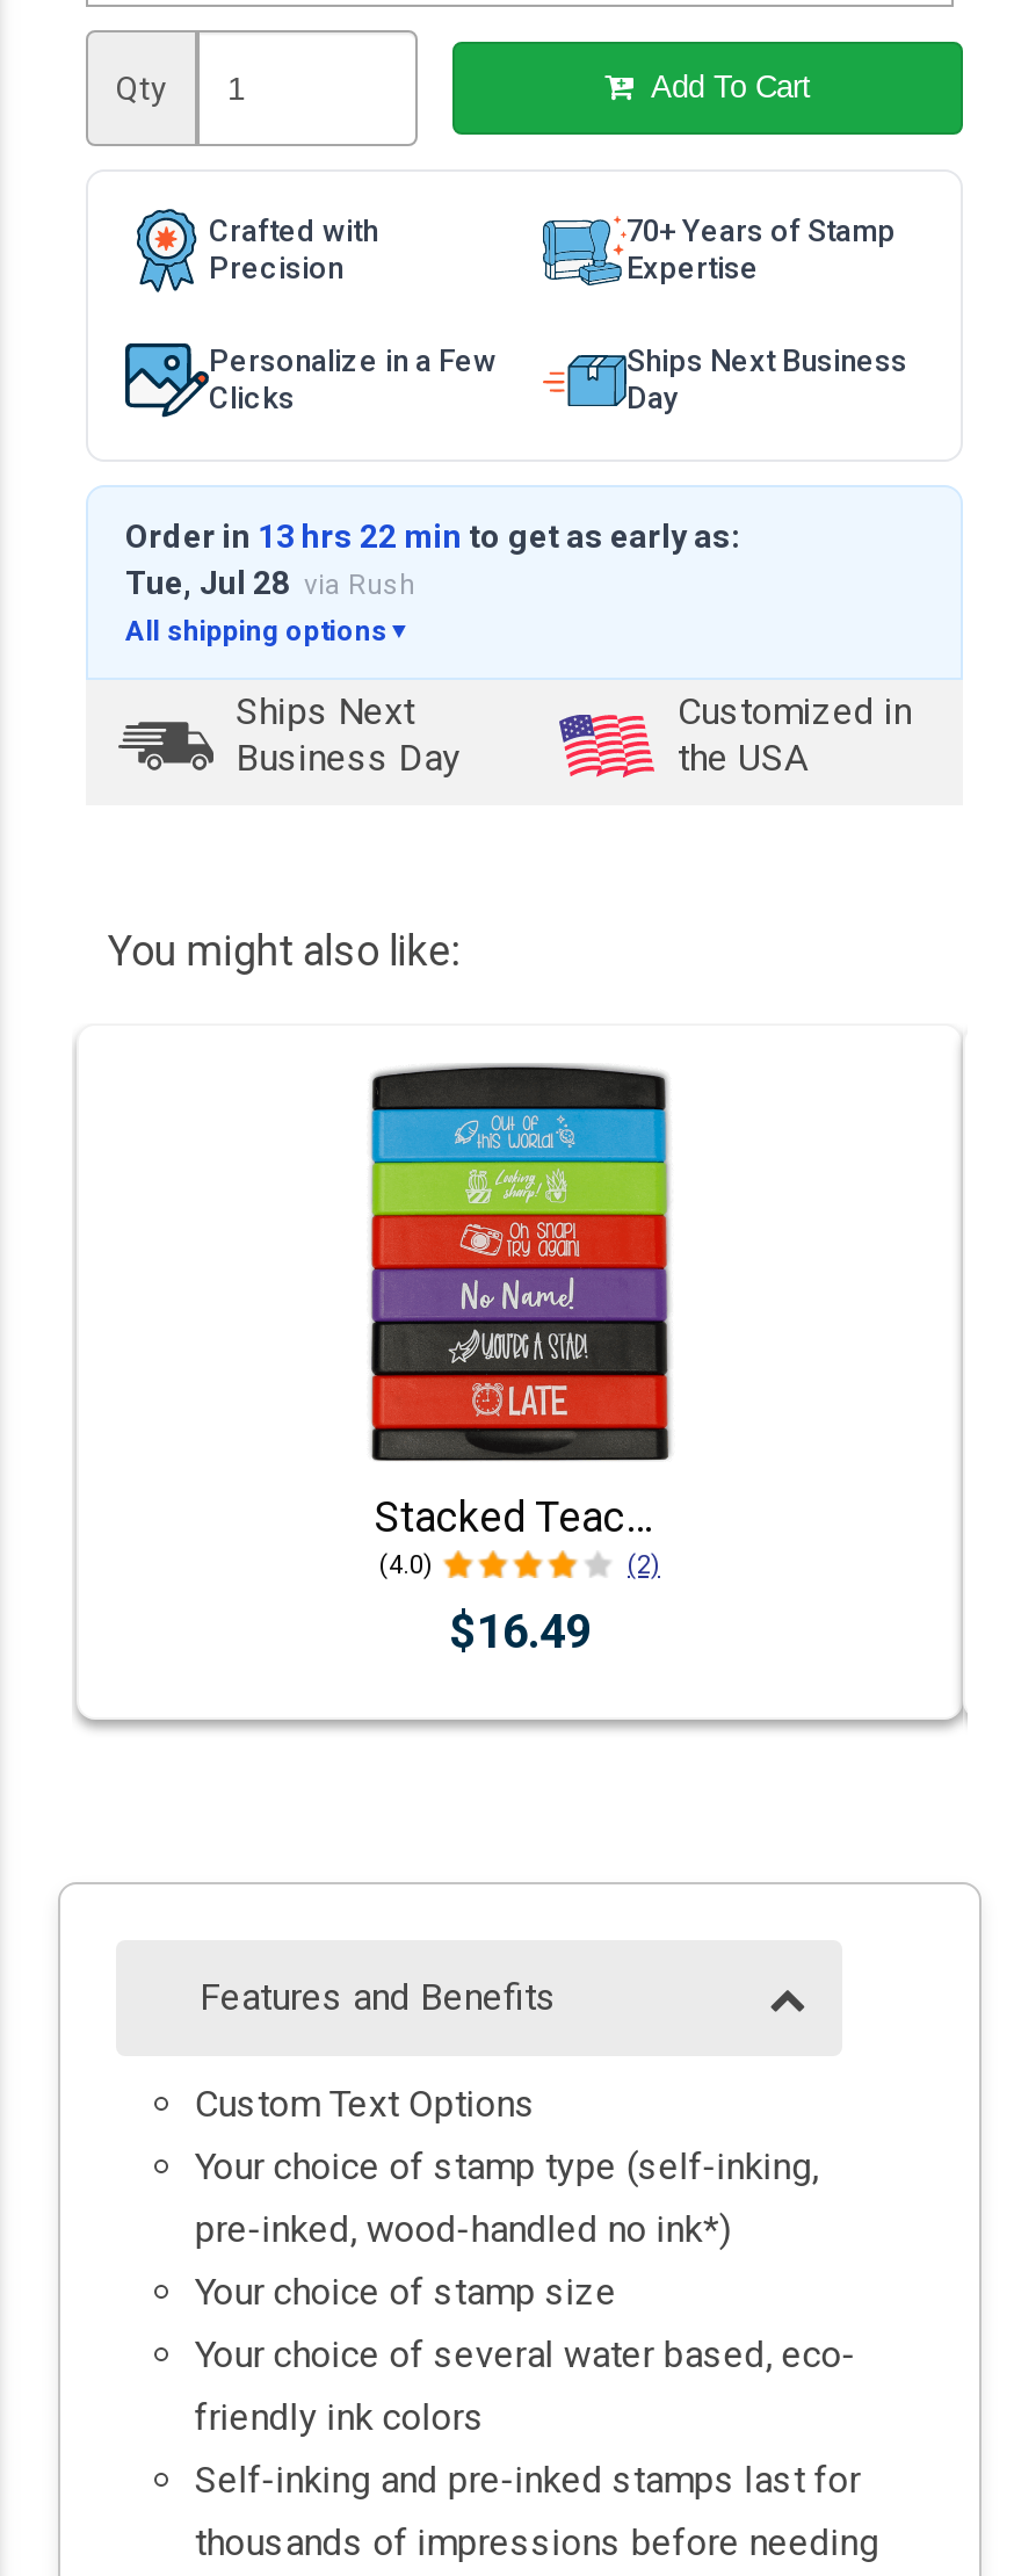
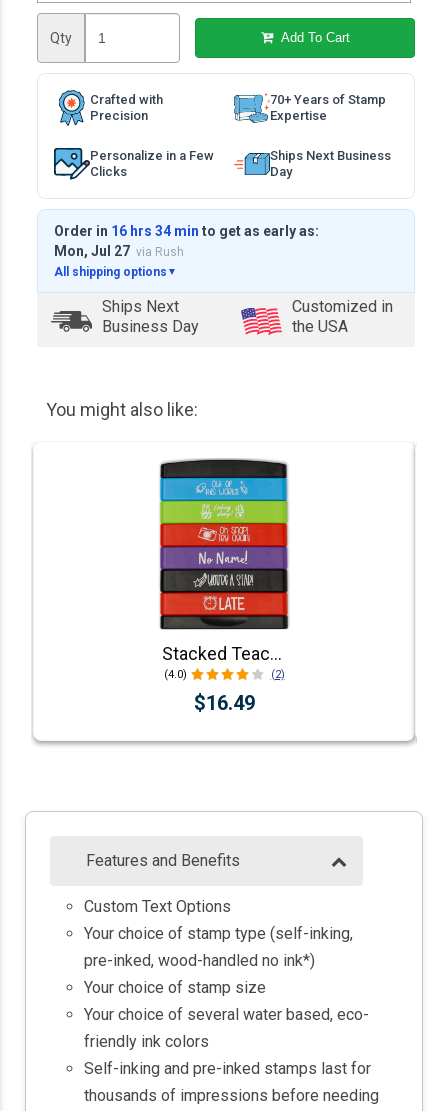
[125,518,740,555] Order in 13 hrs 22 min to get as early as: -> [54,223,319,239] Order in 16 hrs 34 min to get as early as:
[125,564,415,601] Tue, Jul 28 via Rush -> [54,243,184,259] Mon, Jul 27 via Rush

